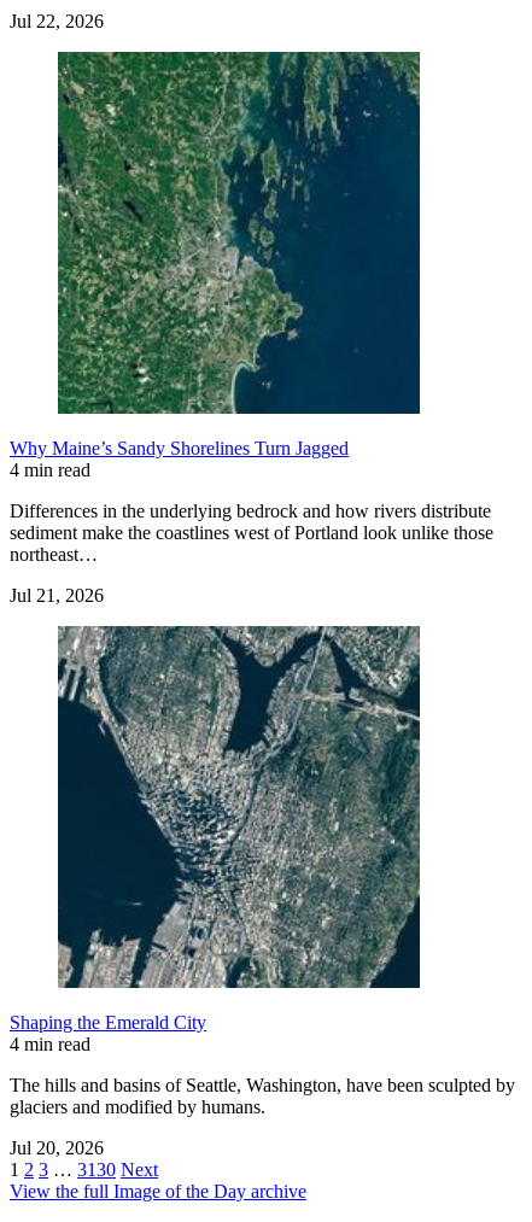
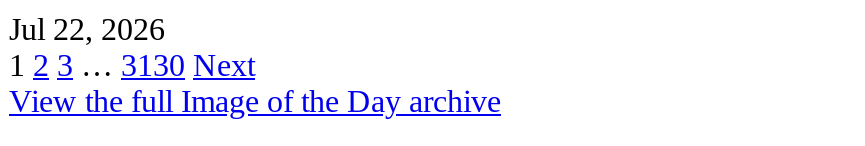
[10,51,493,606] [image] | Why Maine’s Sandy Shorelines Turn Jagged | 4 min read | Differences in the underlying bedrock and how rivers distribute | sediment make the coastlines west of Portland look unlike those | northeast… | Jul 21, 2026 -> none
[10,625,515,1159] [image] | Shaping the Emerald City | 4 min read | The hills and basins of Seattle, Washington, have been sculpted by | glaciers and modified by humans. | Jul 20, 2026 -> none

